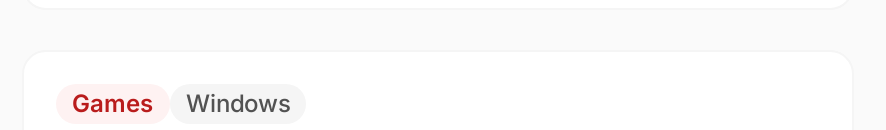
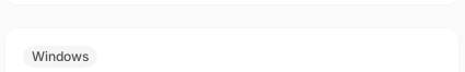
[72,88,154,118] Games -> none

